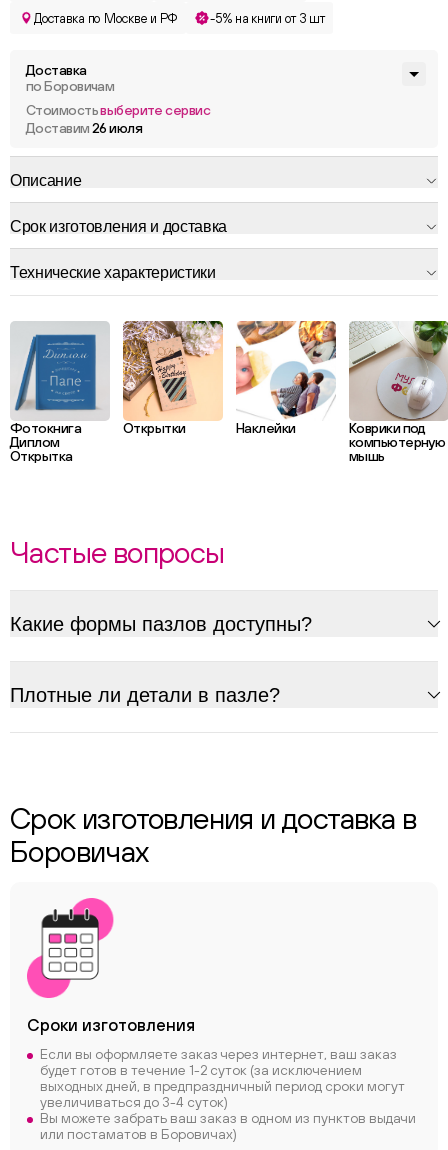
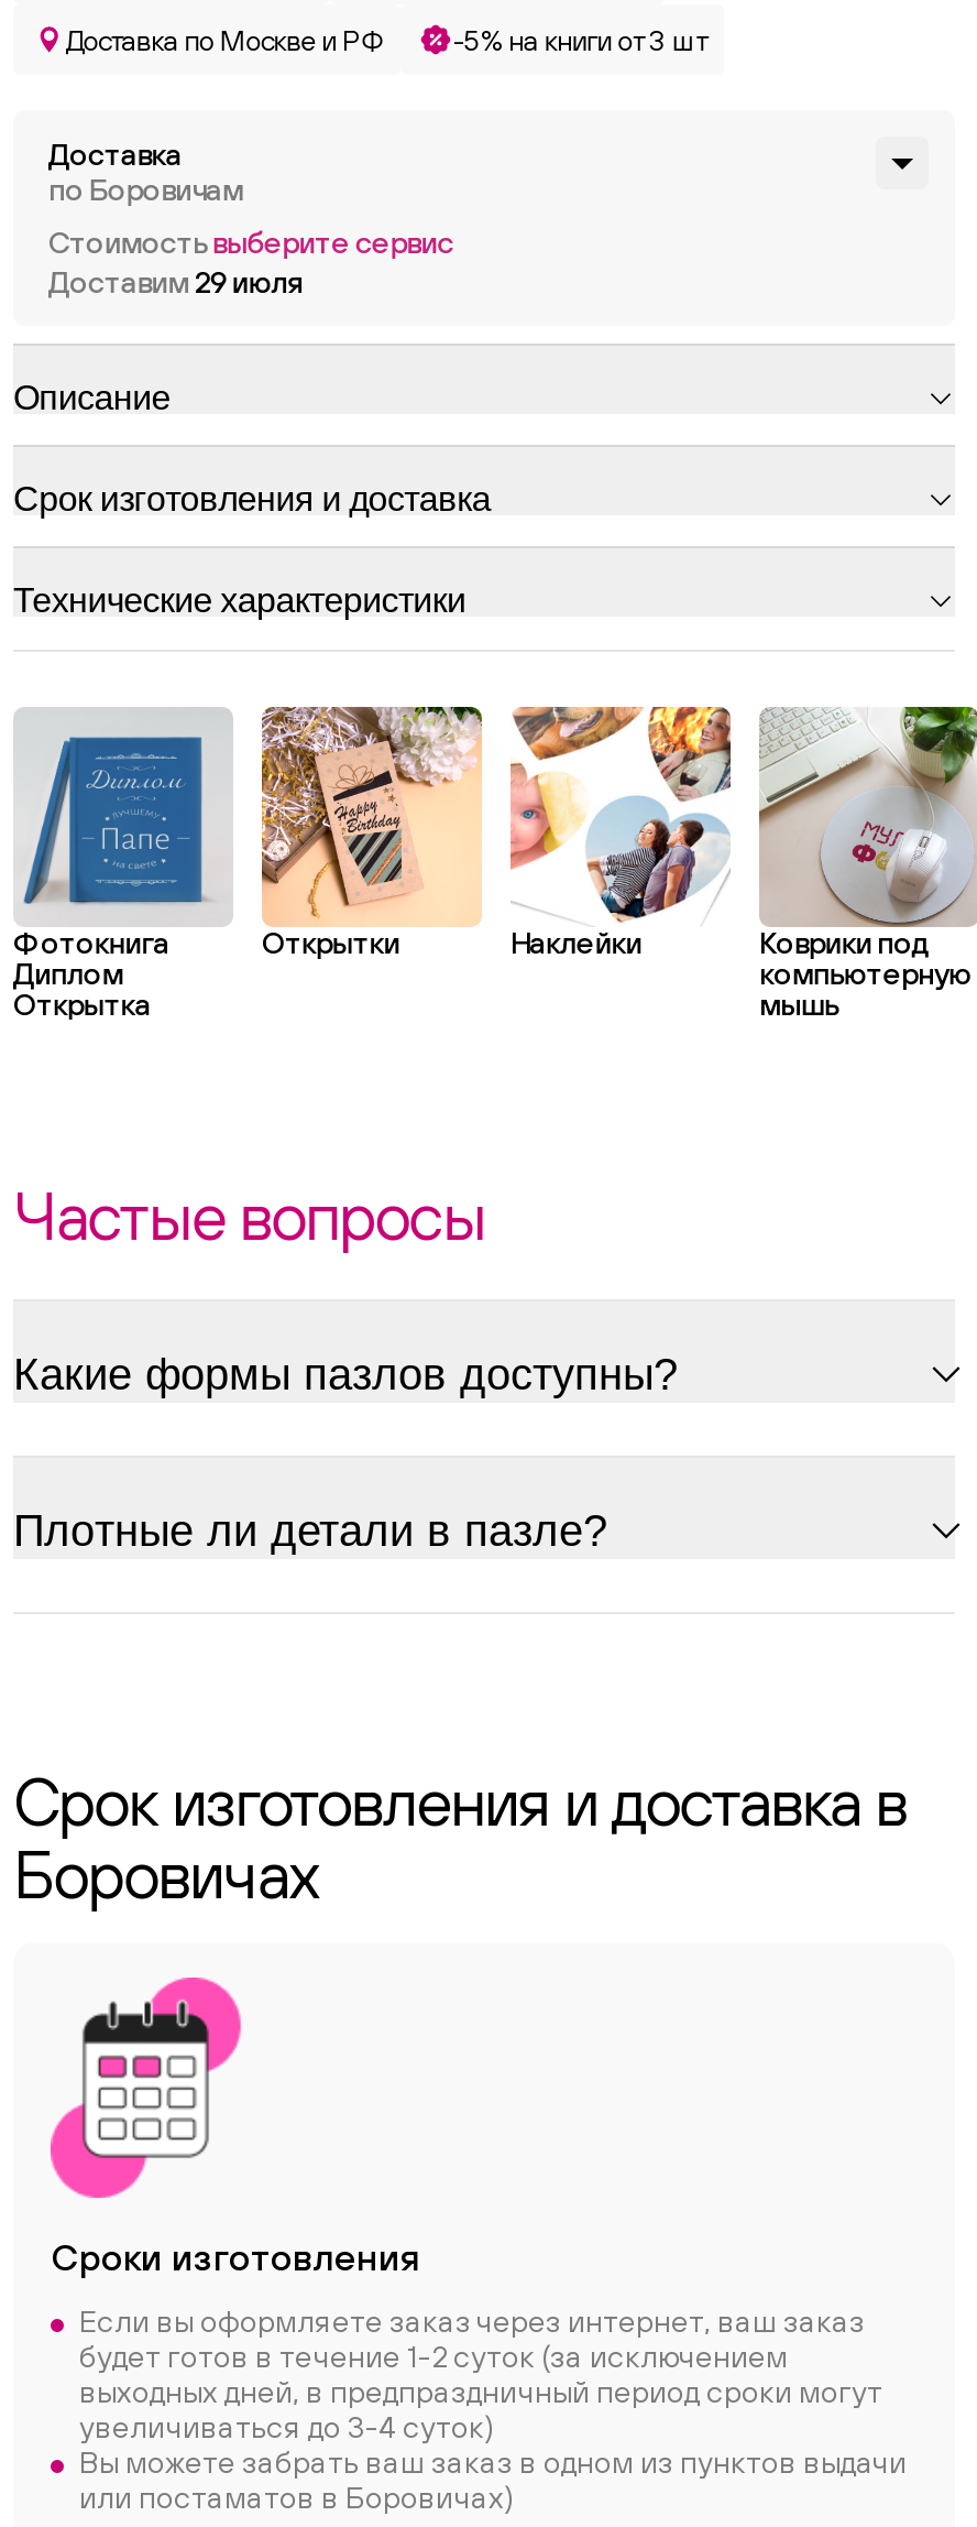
[26,120,142,136] Доставим 26 июля -> [48,264,304,299] Доставим 29 июля

